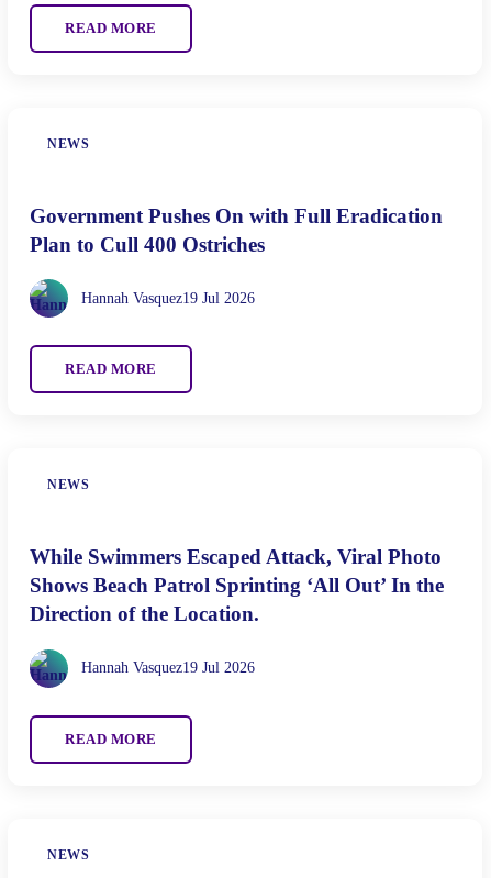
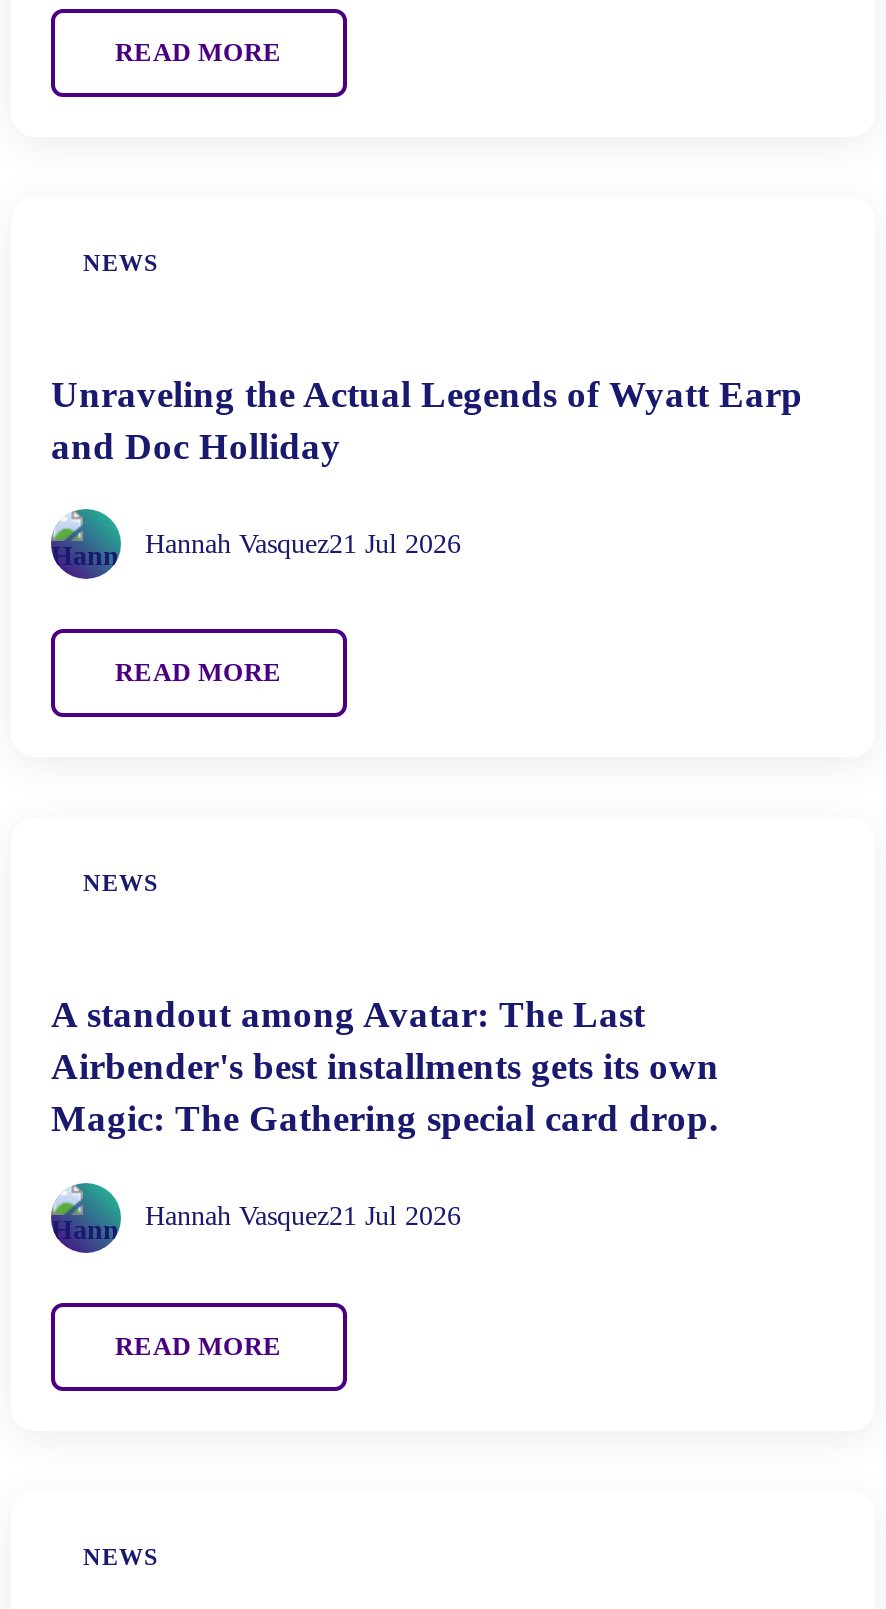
[30,204,443,255] Government Pushes On with Full Eradication | Plan to Cull 400 Ostriches -> [51,372,803,466] Unraveling the Actual Legends of Wyatt Earp | and Doc Holliday
[81,290,255,306] Hannah Vasquez19 Jul 2026 -> [145,529,461,559] Hannah Vasquez21 Jul 2026
[30,545,444,625] While Swimmers Escaped Attack, Viral Photo | Shows Beach Patrol Sprinting ‘All Out’ In the | Direction of the Location. -> [51,993,719,1139] A standout among Avatar: The Last | Airbender's best installments gets its own | Magic: The Gathering special card drop.
[81,660,255,676] Hannah Vasquez19 Jul 2026 -> [145,1201,461,1231] Hannah Vasquez21 Jul 2026

